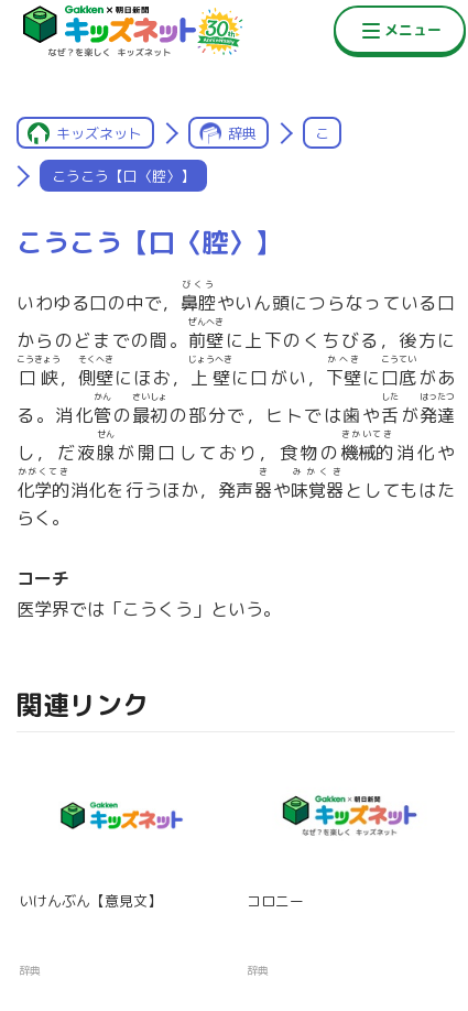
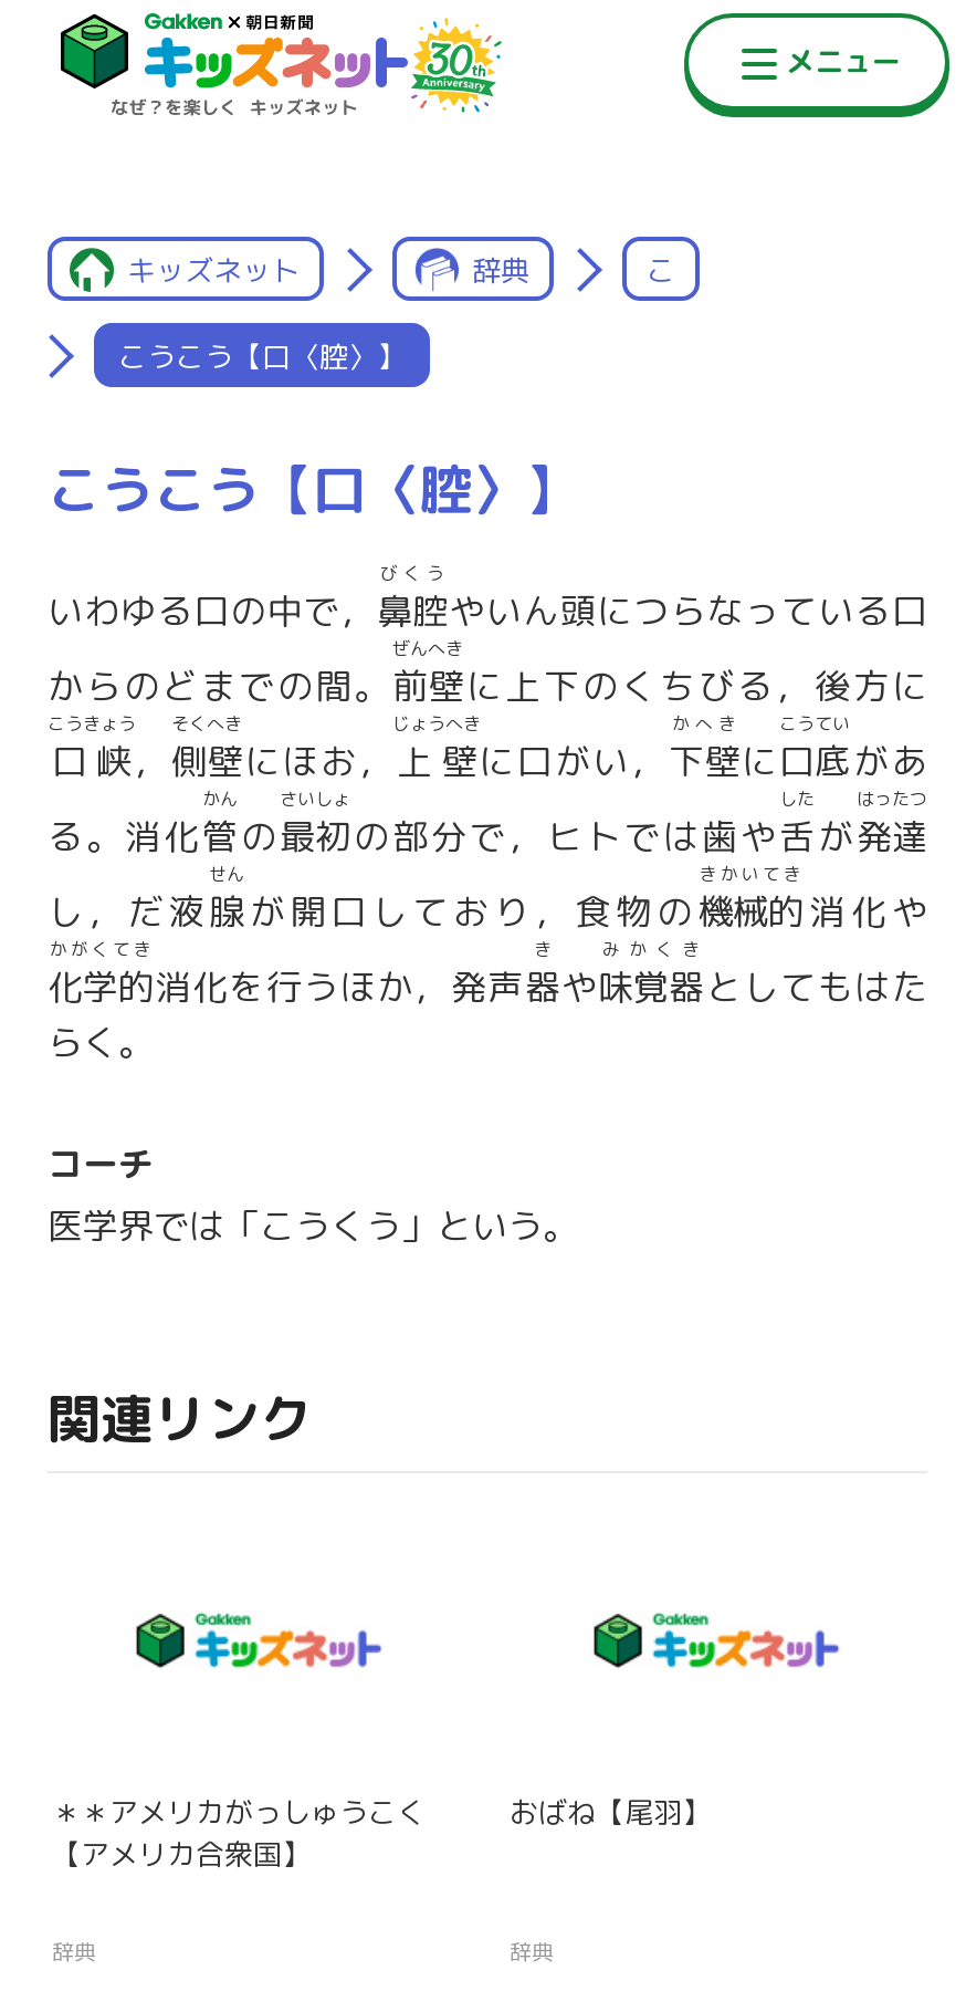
[281,794,417,837] [image] -> [580,1599,850,1679] [image]
[19,891,162,911] いけんぶん【意見文】 -> [52,1793,426,1875] ＊＊アメリカがっしゅうこく | 【アメリカ合衆国】
[247,891,304,911] コロニー -> [510,1793,711,1833] おばね【尾羽】

